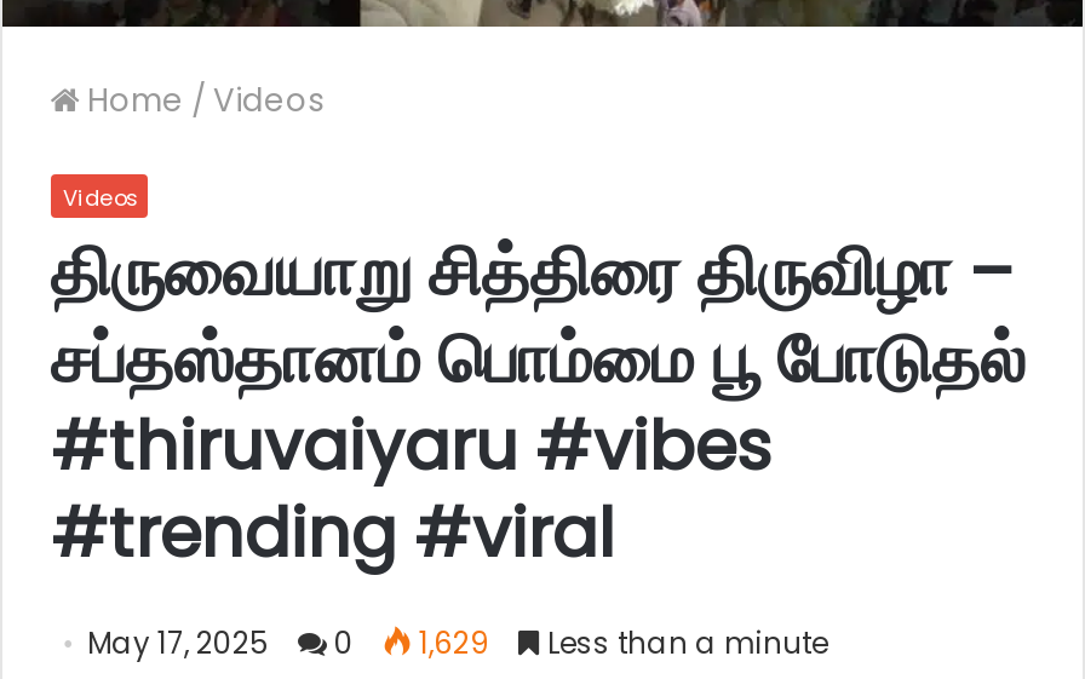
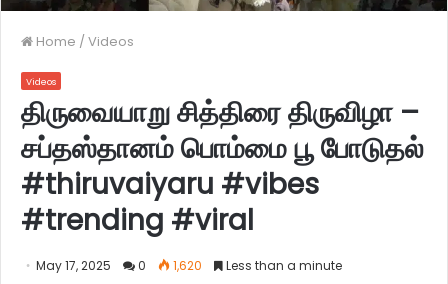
[87,623,828,664] May 17, 2025 0 1,629 Less than a minute -> [36,257,342,274] May 17, 2025 0 1,620 Less than a minute

